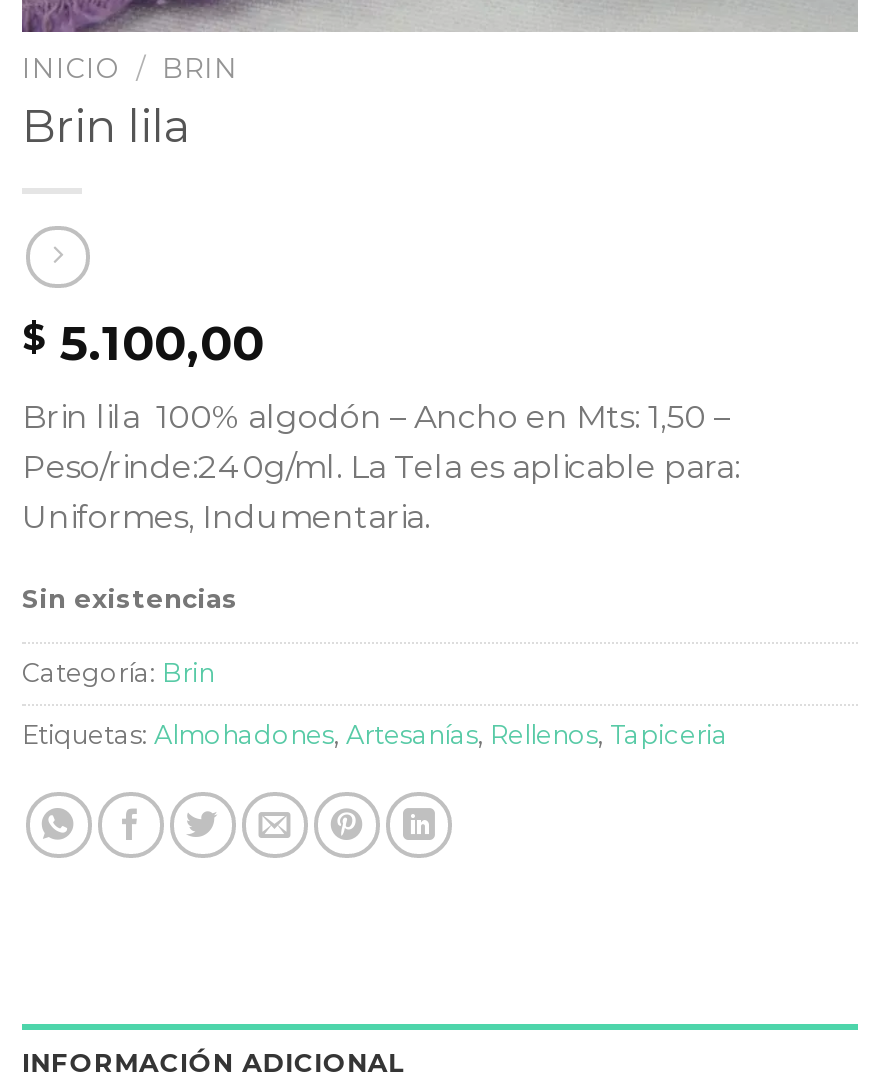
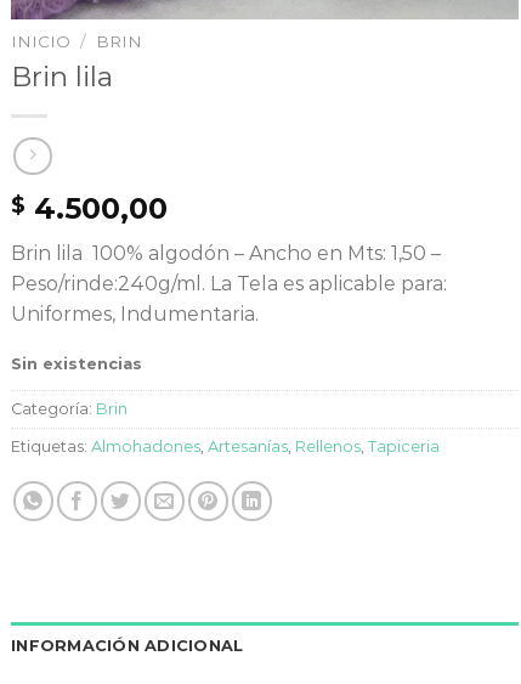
[22,315,264,373] $5.100,00 -> [11,191,168,227] $4.500,00

